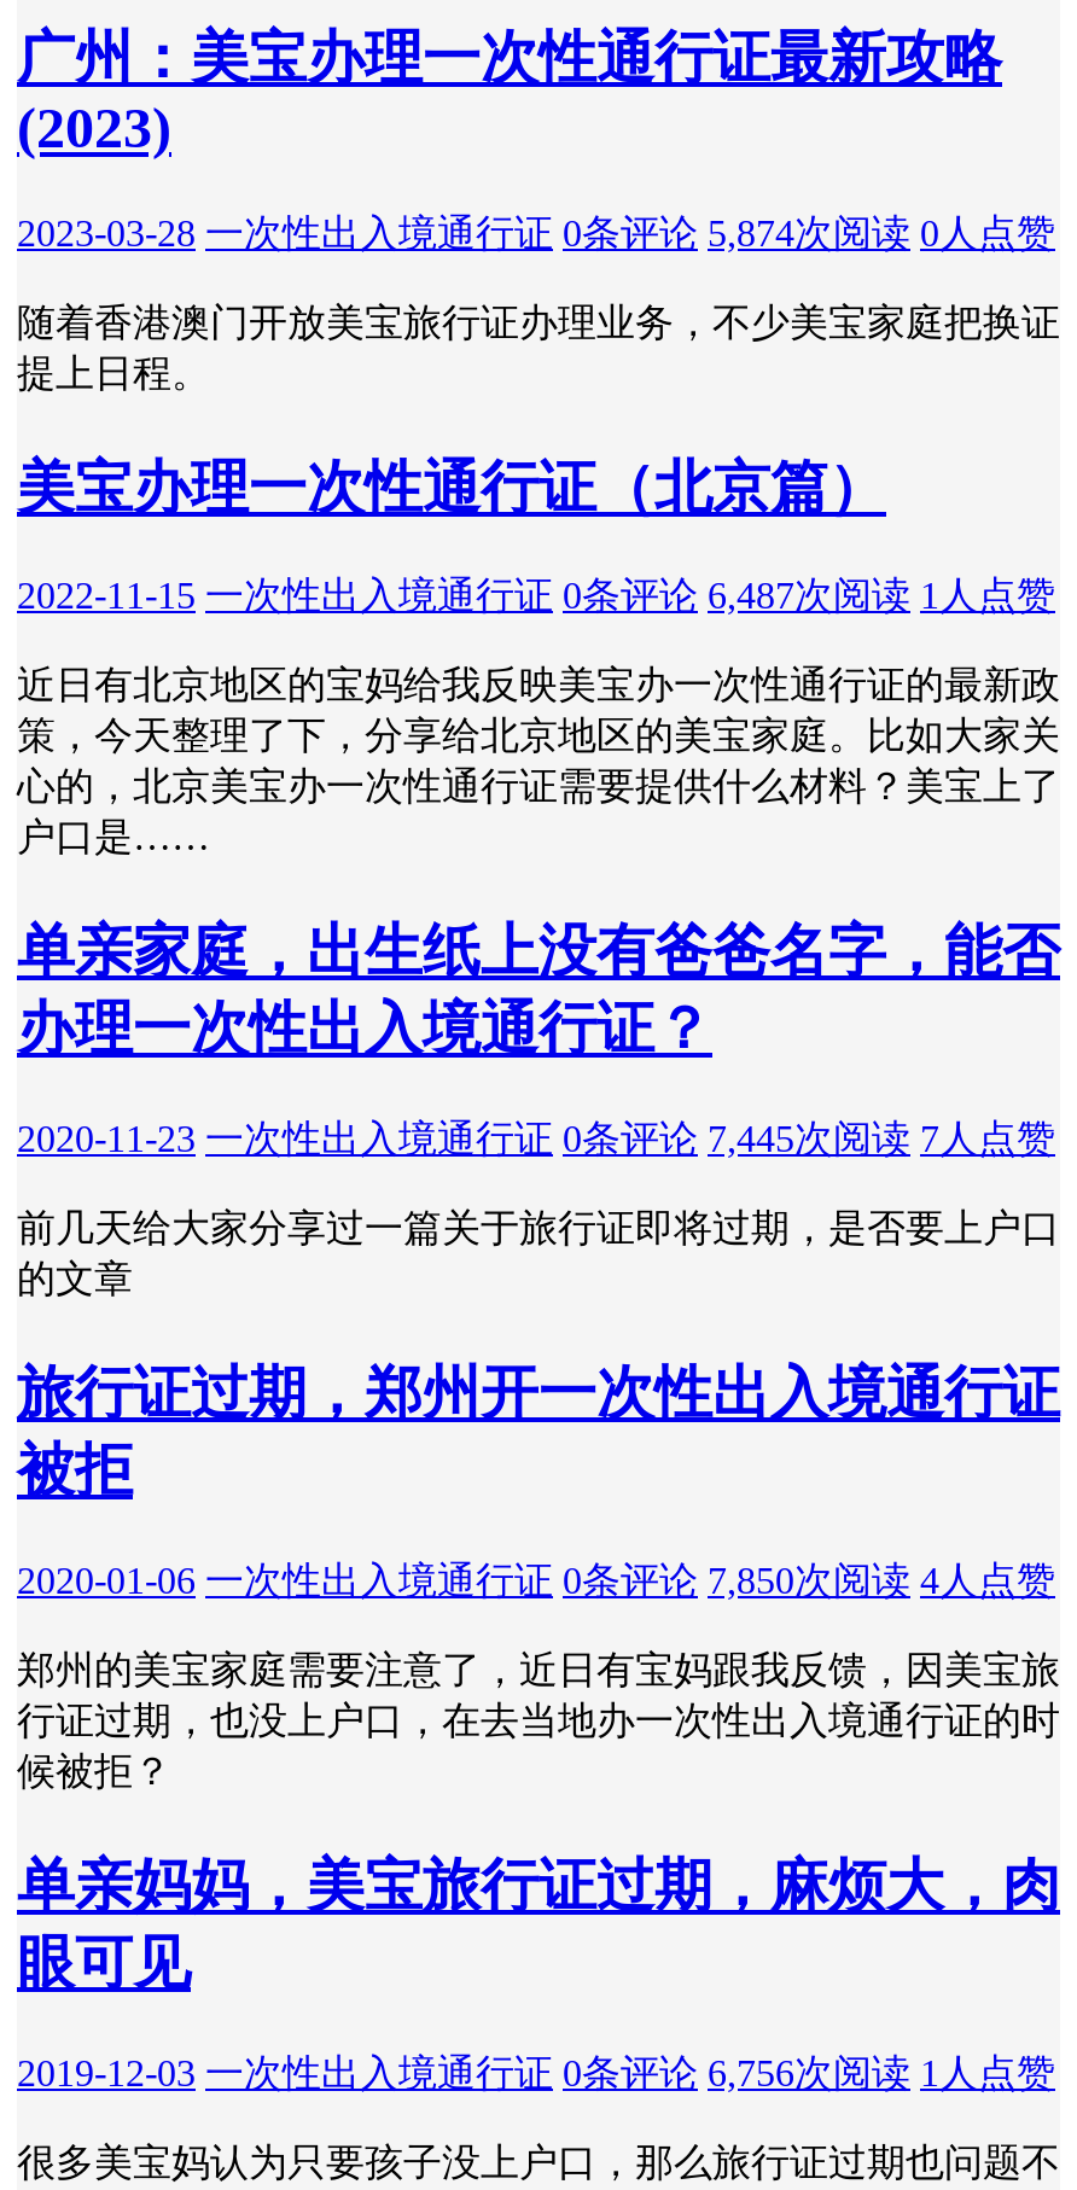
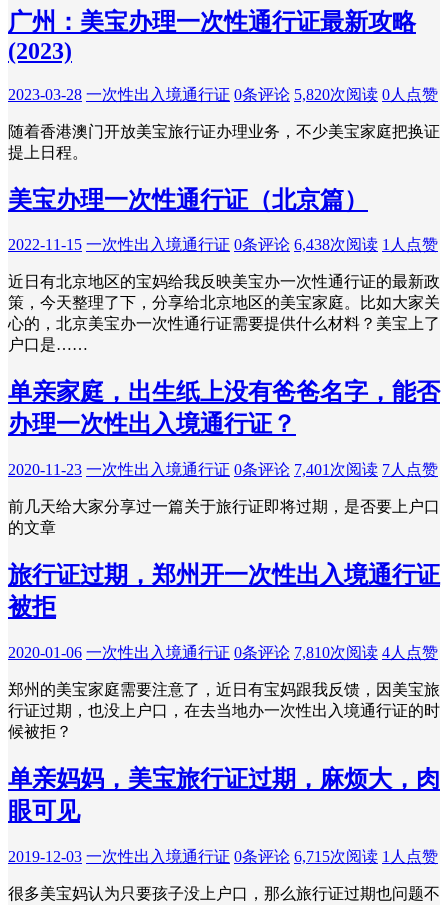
[17,212,1055,253] 2023-03-28 一次性出入境通行证 0条评论 5,874次阅读 0人点赞 -> [8,86,438,103] 2023-03-28 一次性出入境通行证 0条评论 5,820次阅读 0人点赞
[17,576,1055,617] 2022-11-15 一次性出入境通行证 0条评论 6,487次阅读 1人点赞 -> [8,236,438,253] 2022-11-15 一次性出入境通行证 0条评论 6,438次阅读 1人点赞
[17,1118,1055,1159] 2020-11-23 一次性出入境通行证 0条评论 7,445次阅读 7人点赞 -> [8,461,438,478] 2020-11-23 一次性出入境通行证 0条评论 7,401次阅读 7人点赞
[17,1560,1055,1601] 2020-01-06 一次性出入境通行证 0条评论 7,850次阅读 4人点赞 -> [8,644,438,661] 2020-01-06 一次性出入境通行证 0条评论 7,810次阅读 4人点赞
[17,2052,1055,2093] 2019-12-03 一次性出入境通行证 0条评论 6,756次阅读 1人点赞 -> [8,848,438,865] 2019-12-03 一次性出入境通行证 0条评论 6,715次阅读 1人点赞

